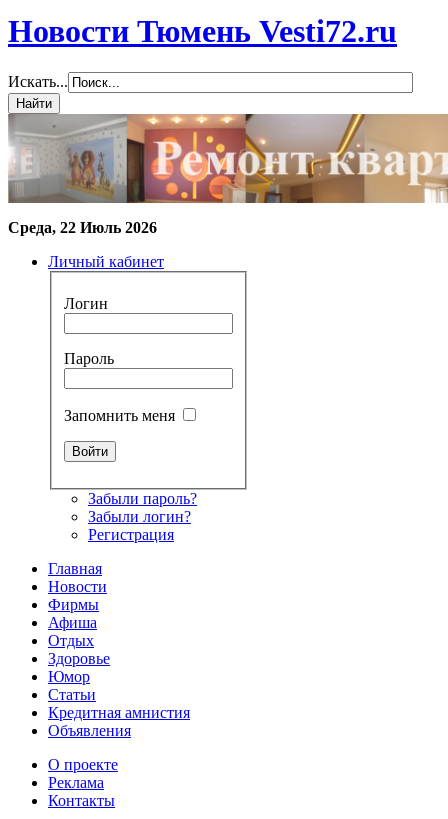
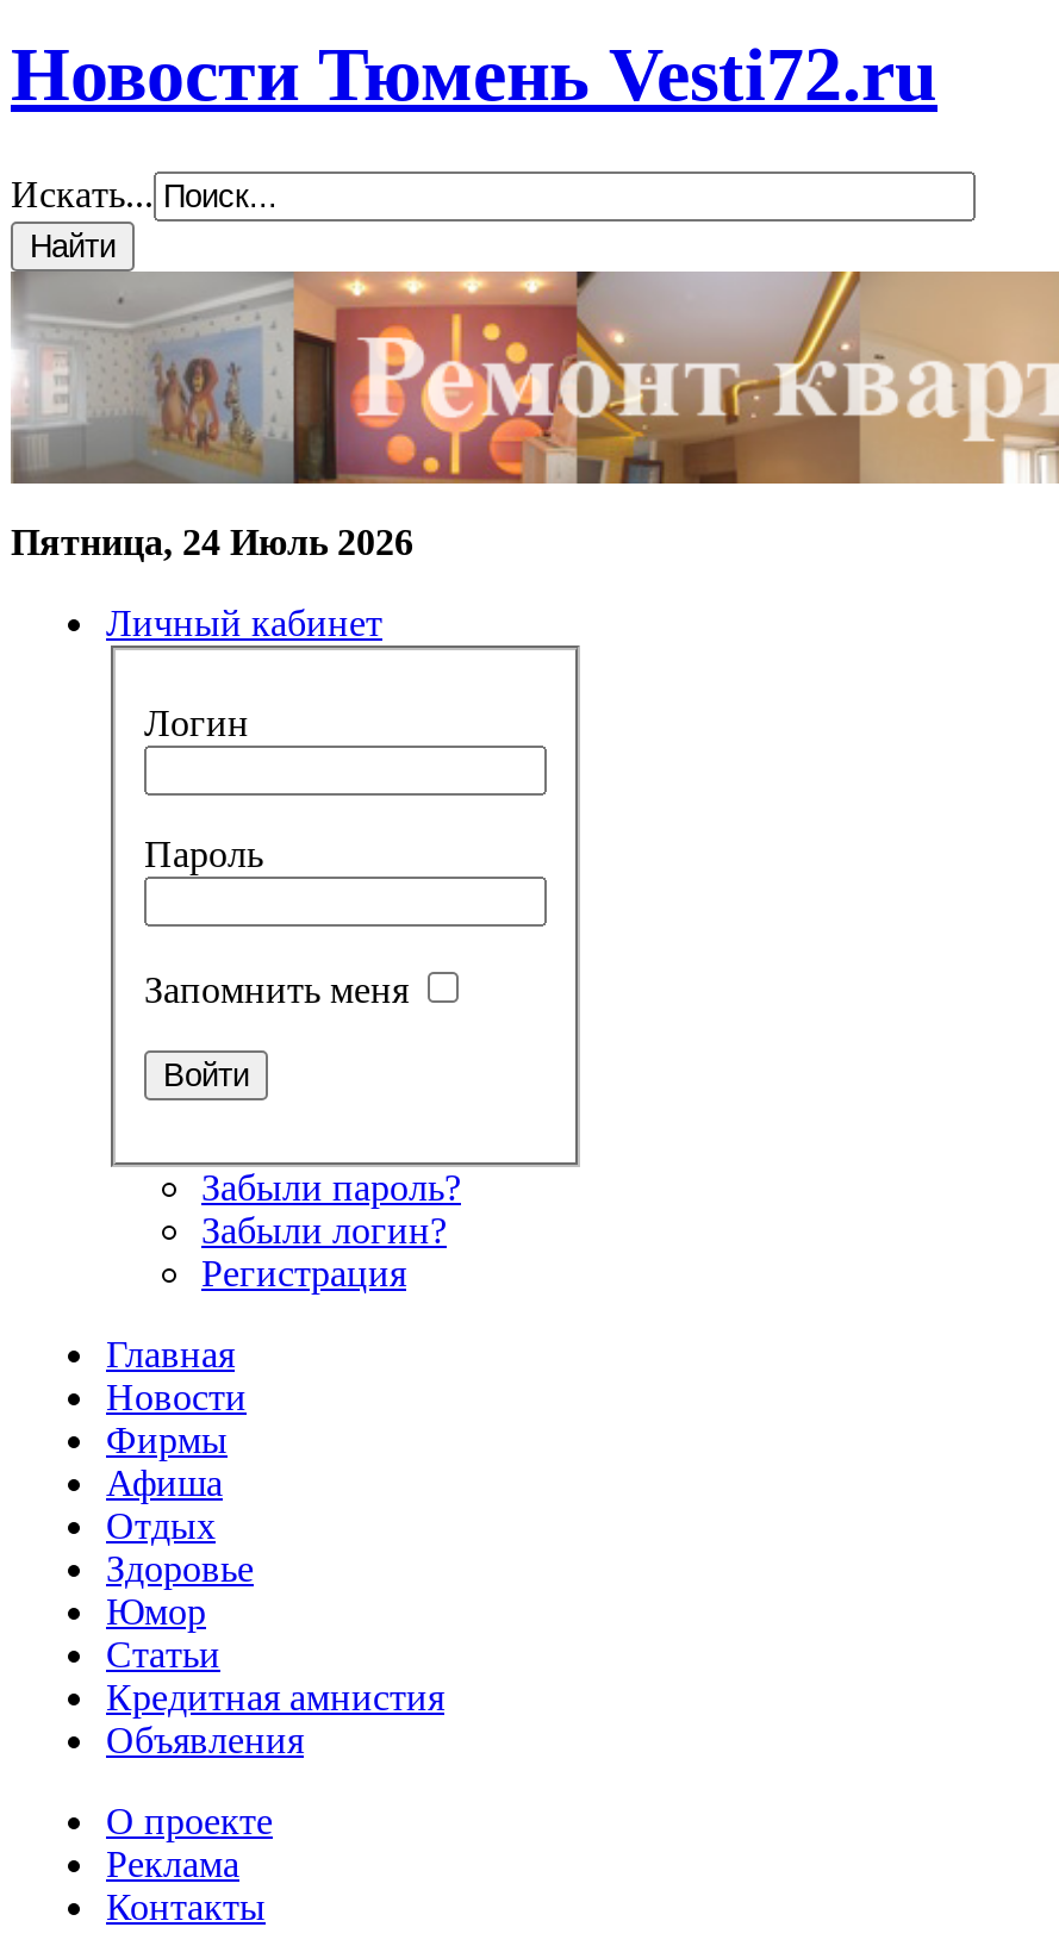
[8,219,157,236] Среда, 22 Июль 2026 -> [11,522,413,562] Пятница, 24 Июль 2026

